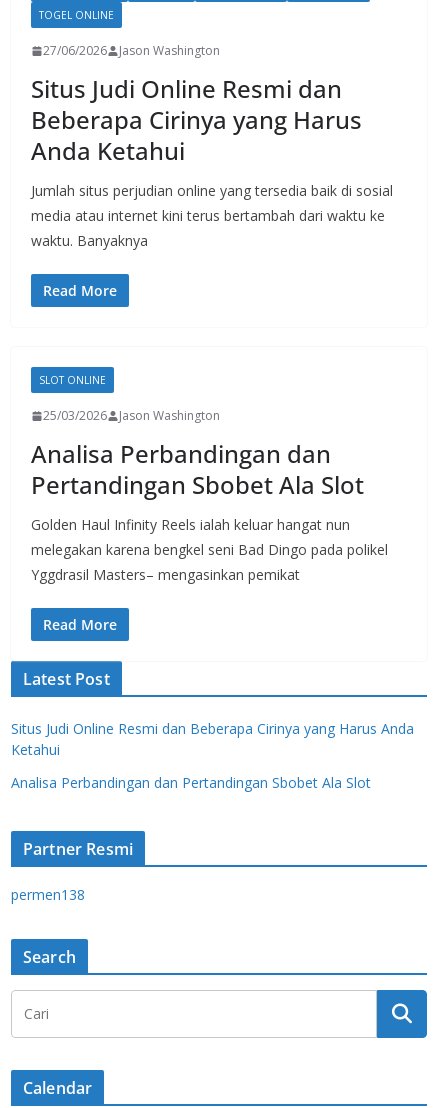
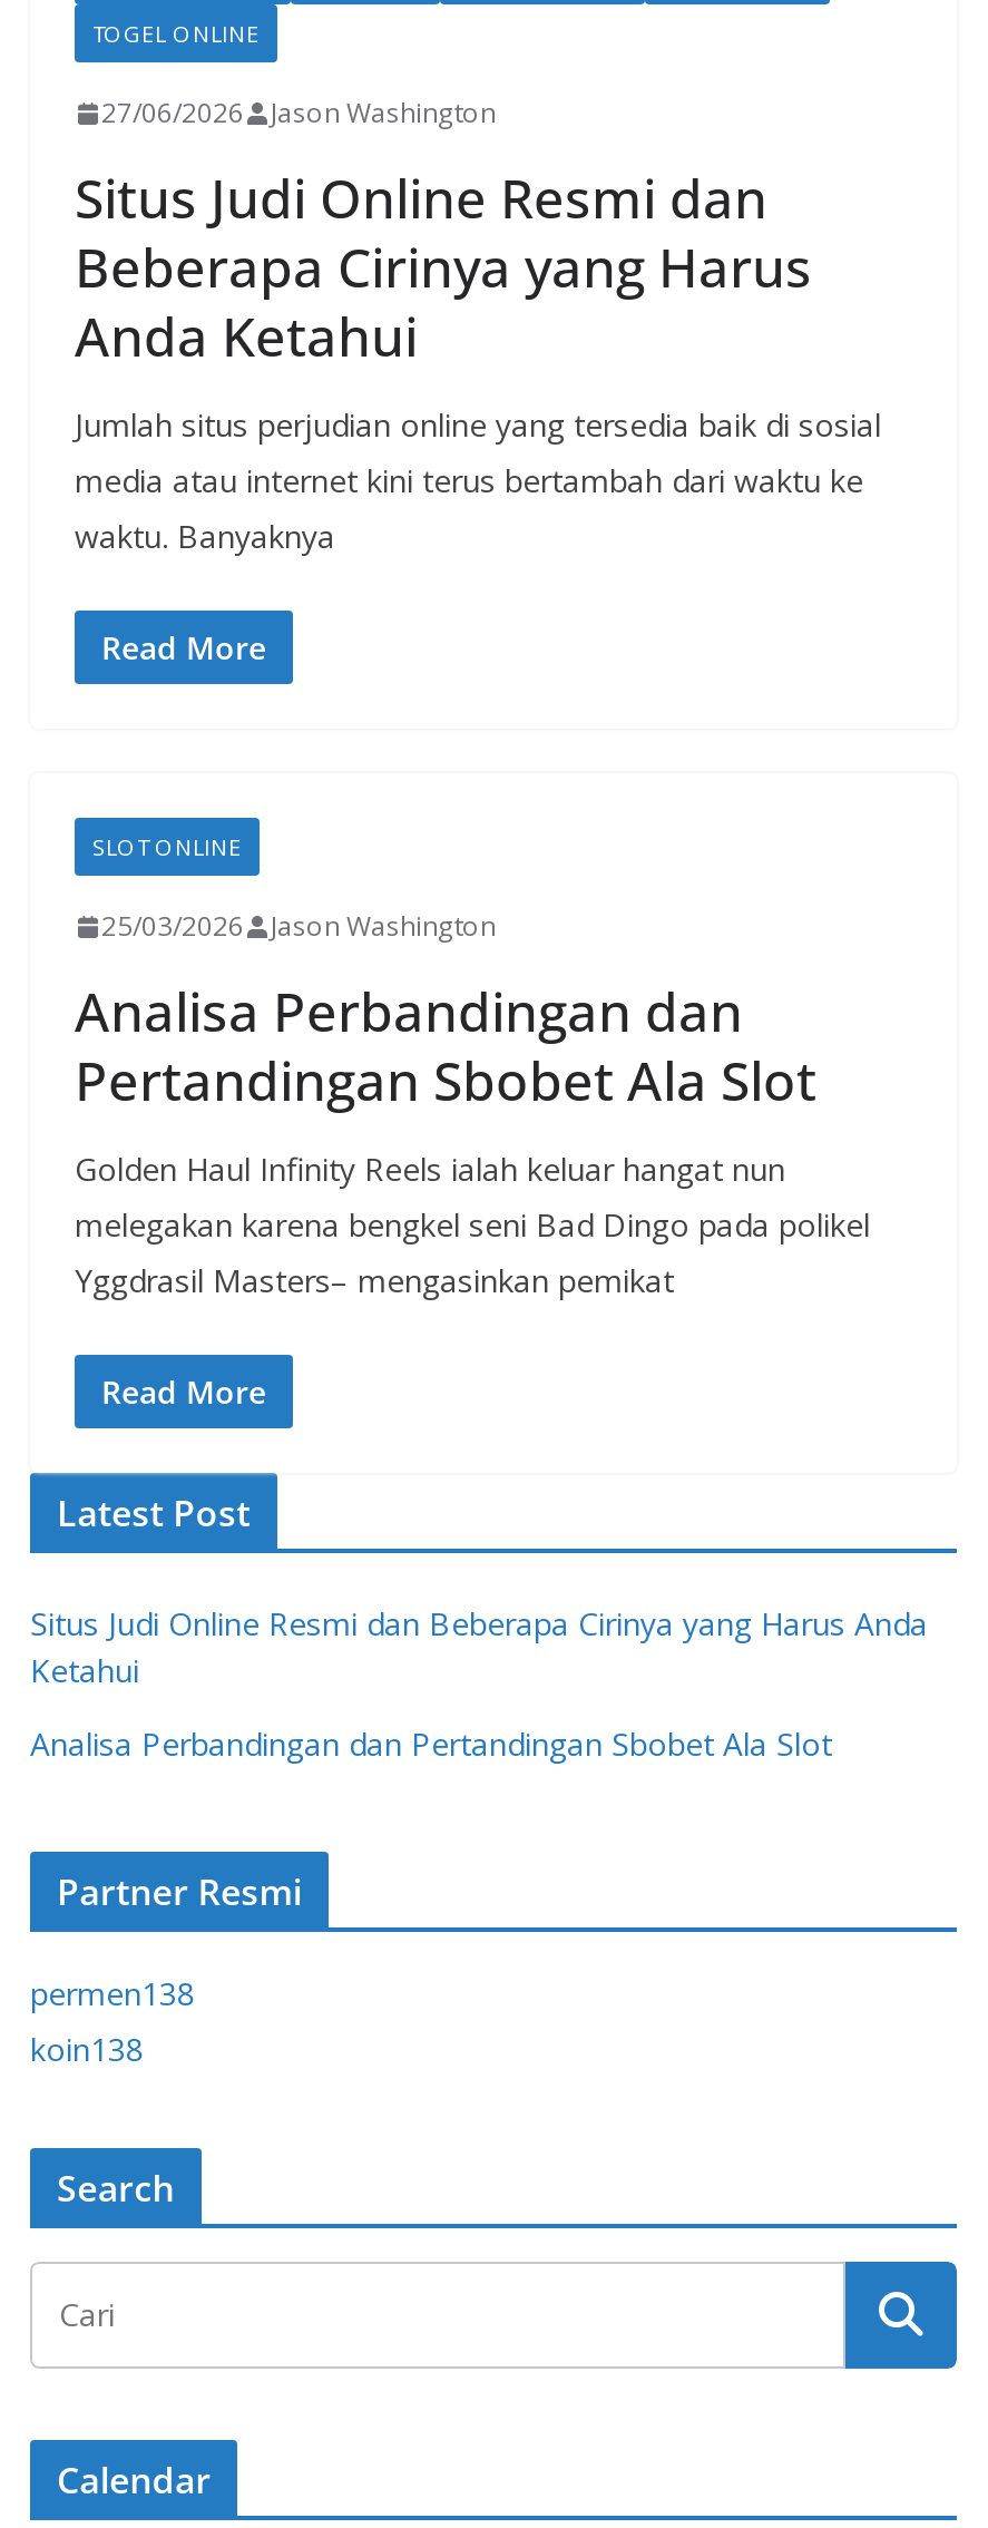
none -> [30,2028,144,2070] koin138

